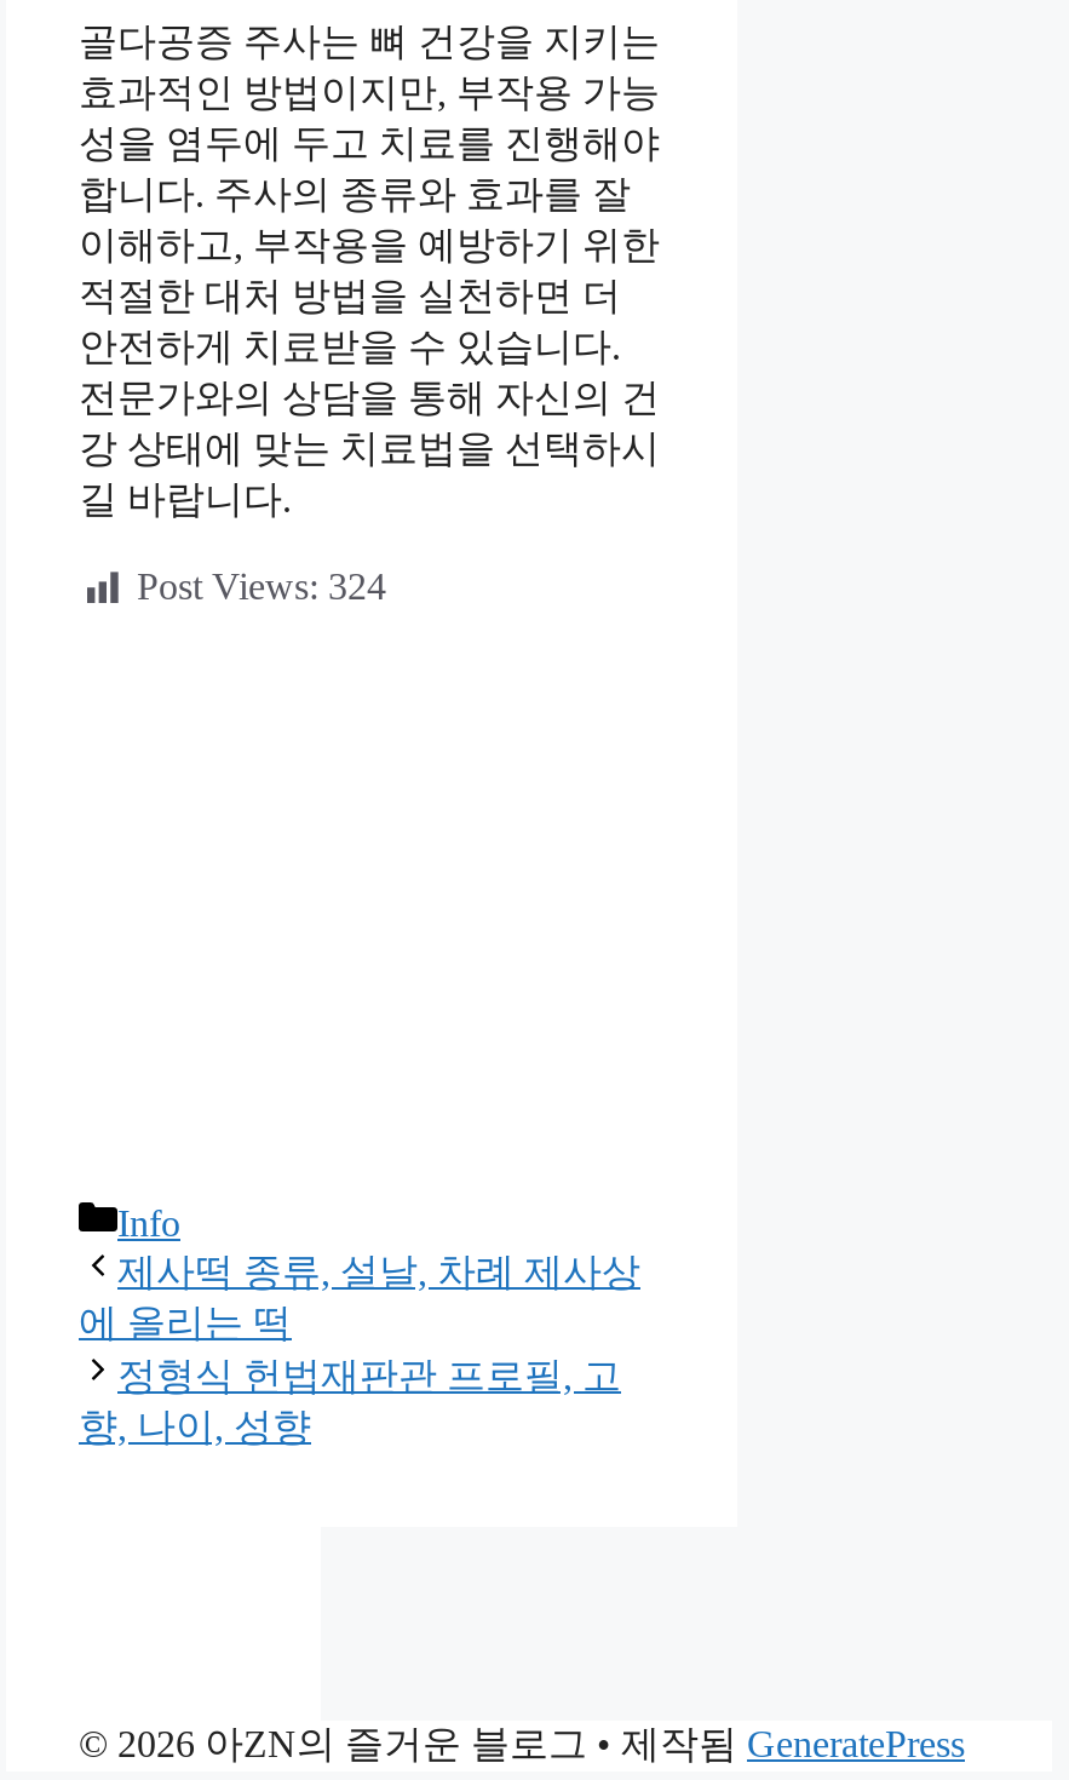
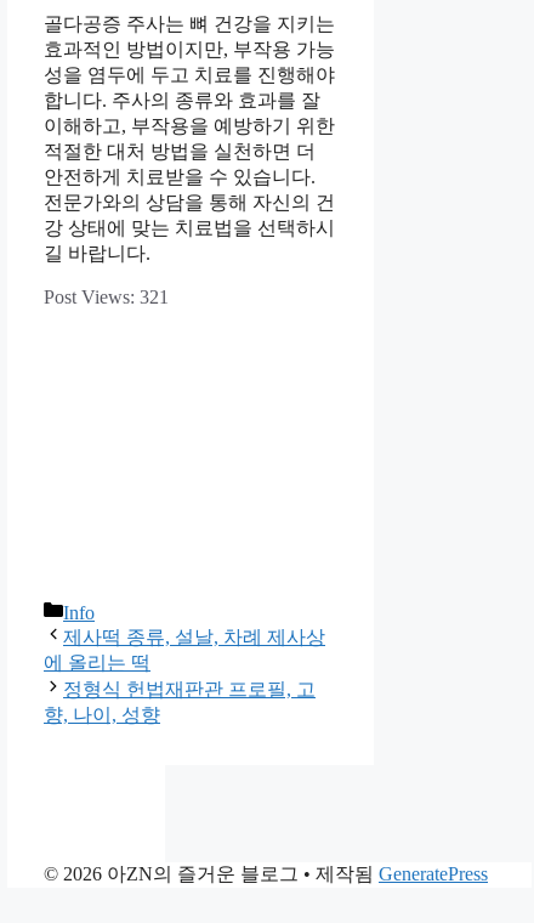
[137,566,386,608] Post Views: 324 -> [44,287,169,308] Post Views: 321

